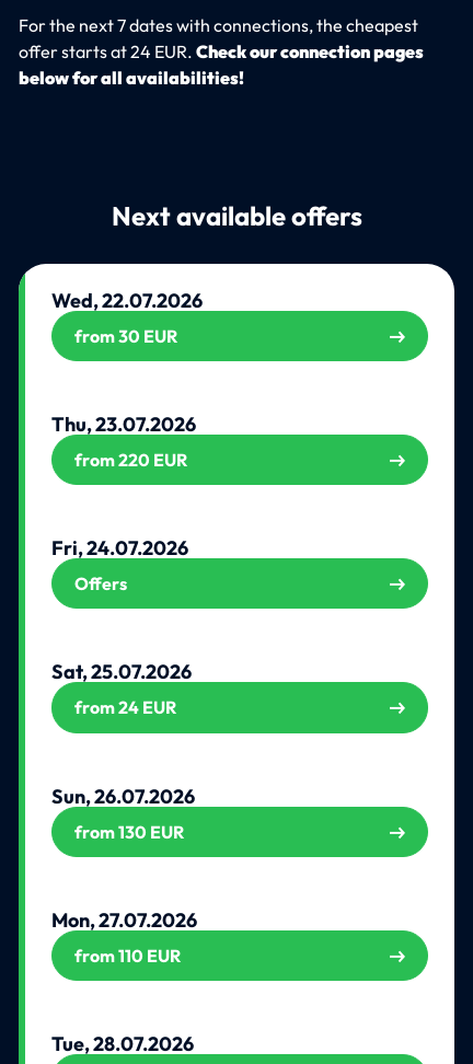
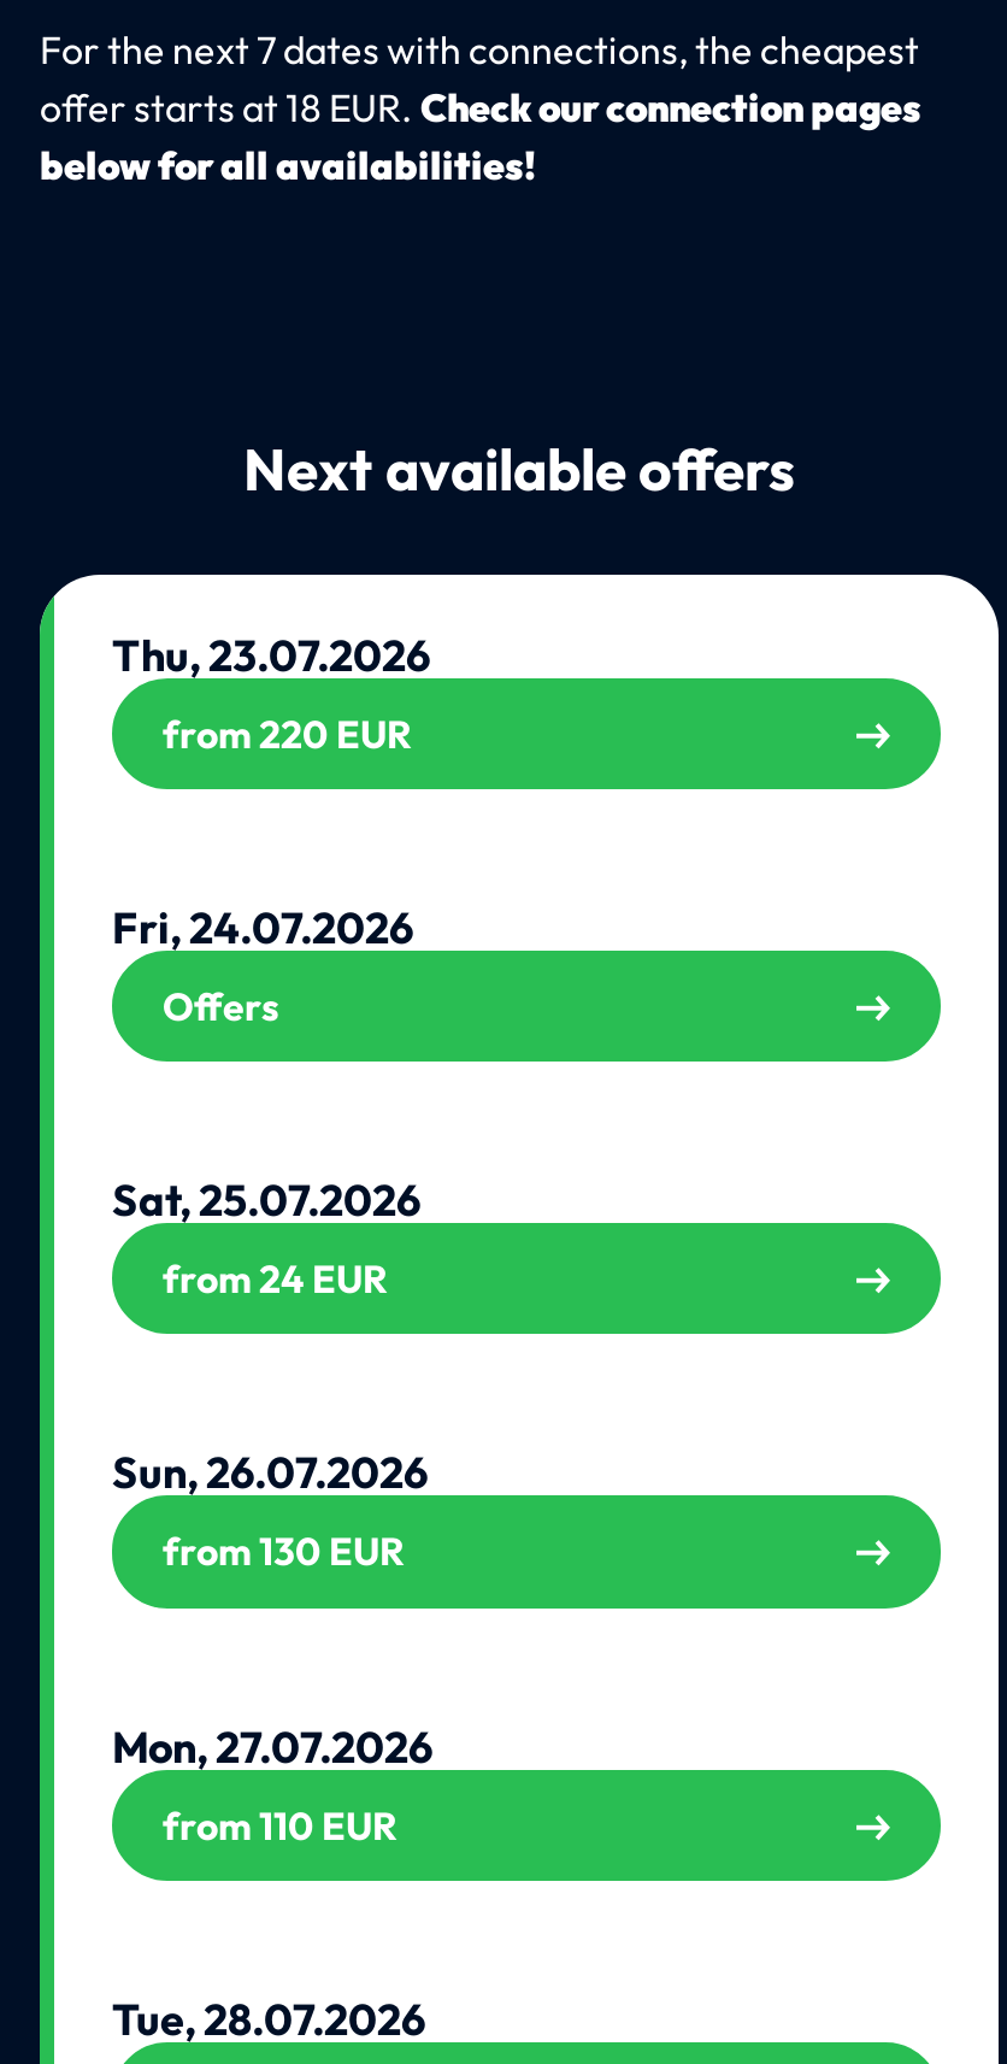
[19,40,424,62] offer starts at 24 EUR. Check our connection pages -> [40,83,921,131] offer starts at 18 EUR. Check our connection pages
[51,288,203,347] Wed, 22.07.2026 | from 30 EUR -> none

